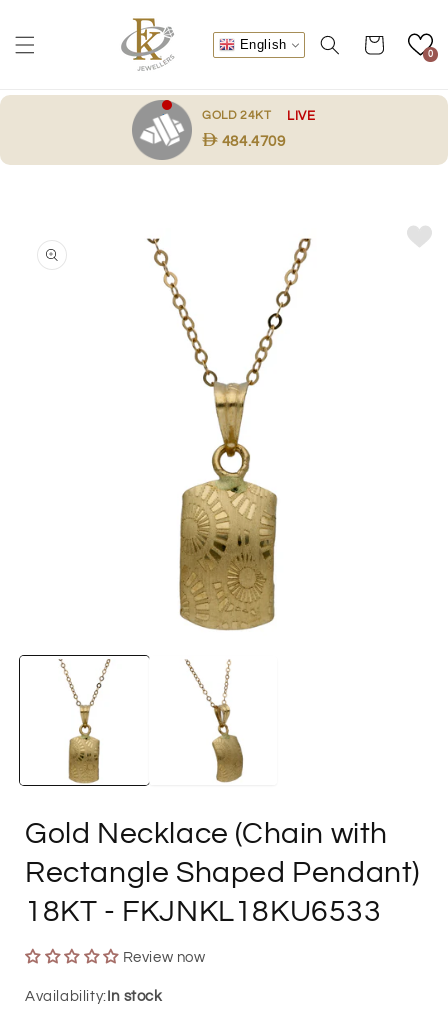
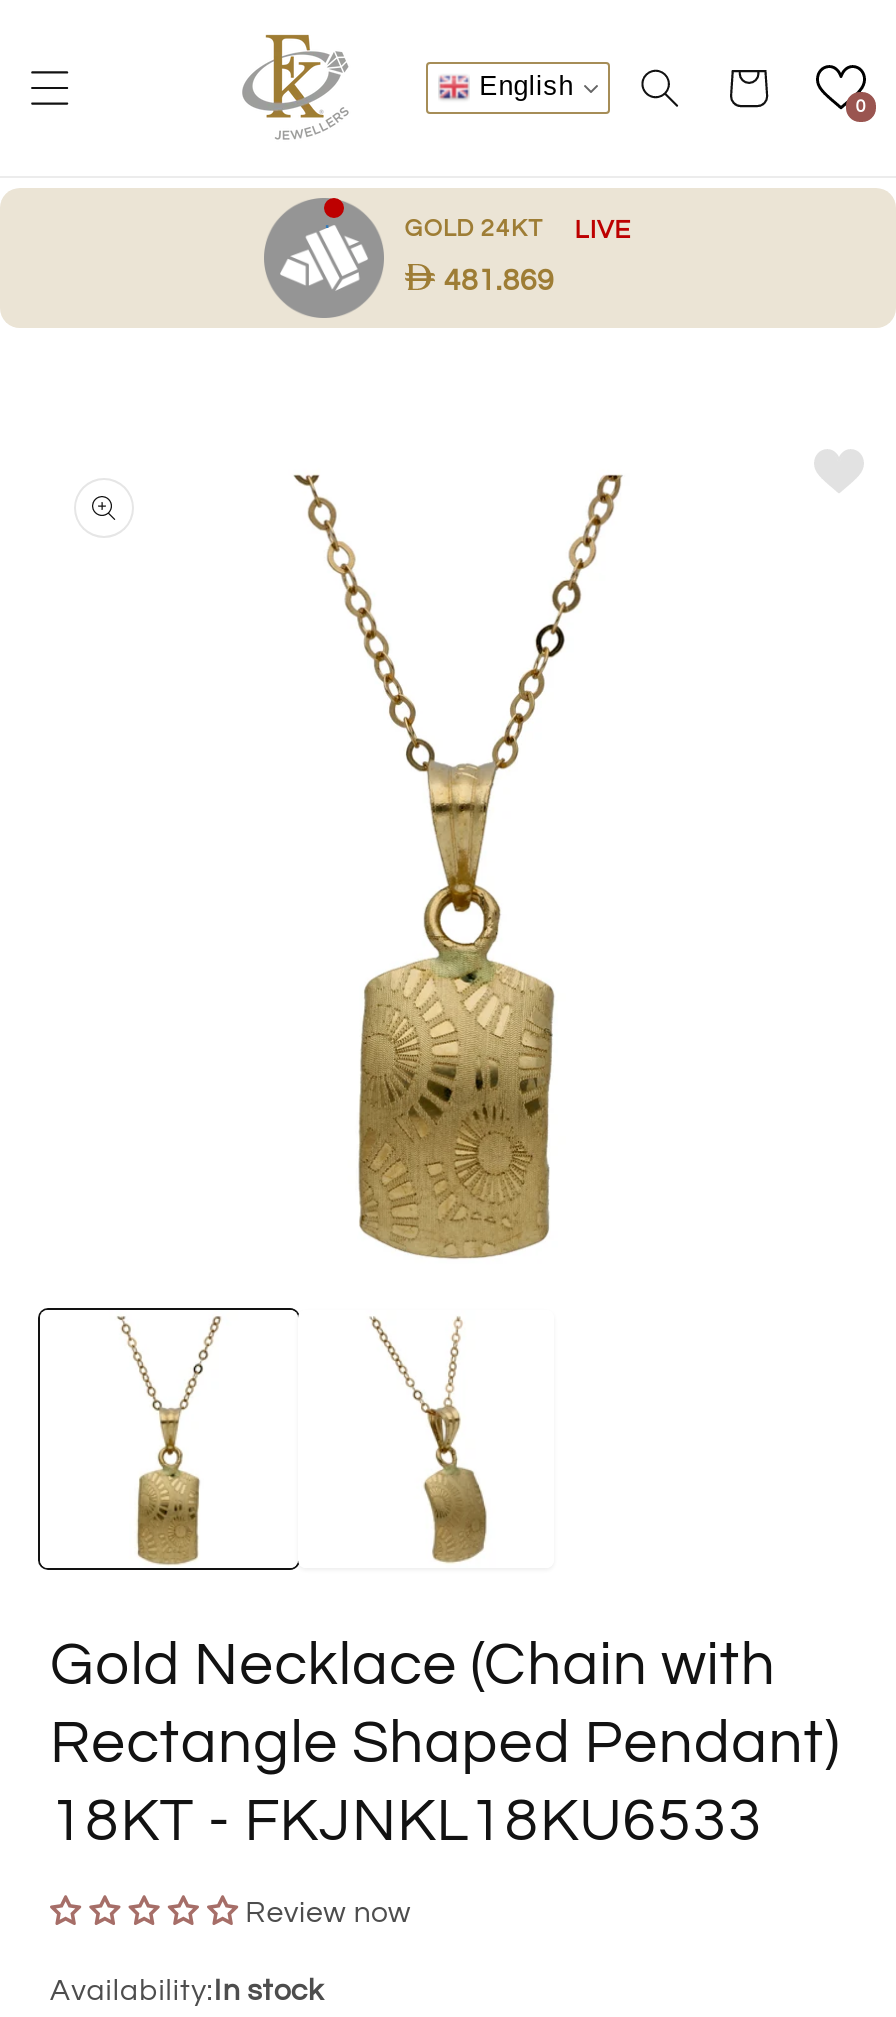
[218,134,286,149] 484.4709 -> [437,266,554,296] 481.869

